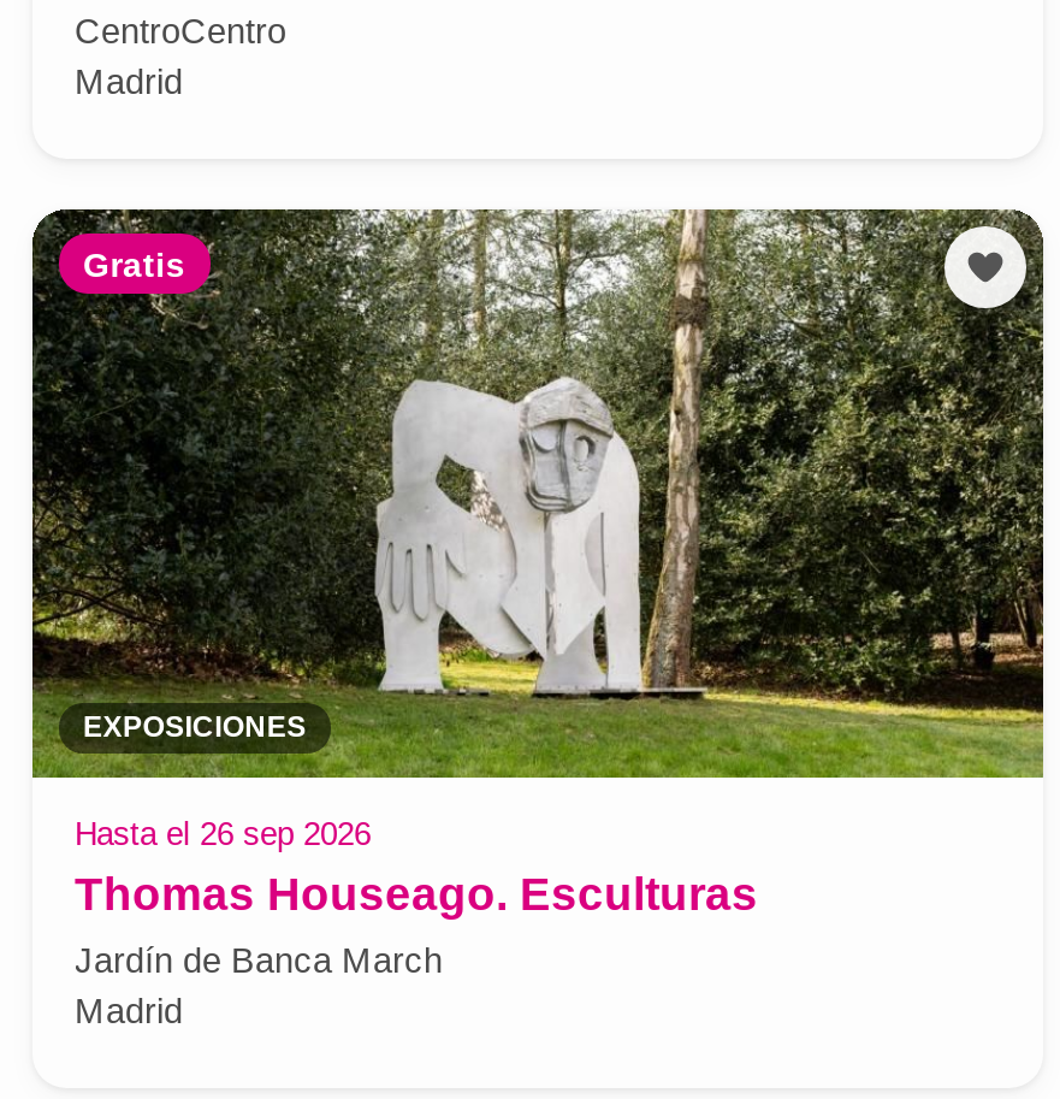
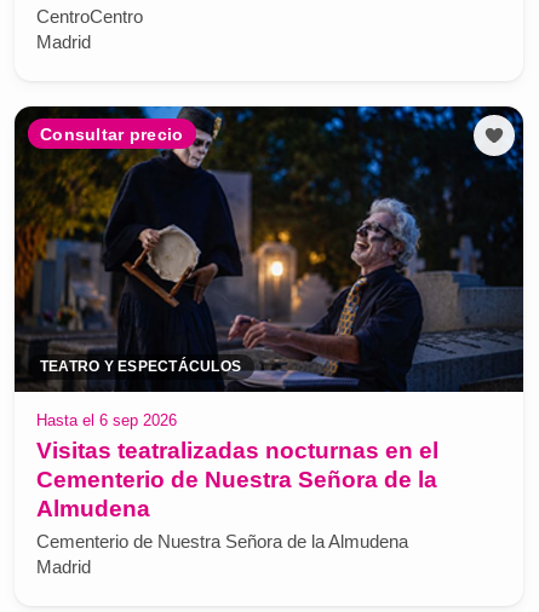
[30,207,1046,780] [image] | Gratis -> [15,105,524,393] [image] | Consultar precio
[83,711,307,744] EXPOSICIONES -> [40,358,241,375] TEATRO Y ESPECTÁCULOS
[75,817,758,980] Hasta el 26 sep 2026 | Thomas Houseago. Esculturas | Jardín de Banca March -> [36,411,438,551] Hasta el 6 sep 2026 | Visitas teatralizadas nocturnas en el | Cementerio de Nuestra Señora de la | Almudena | Cementerio de Nuestra Señora de la Almudena

